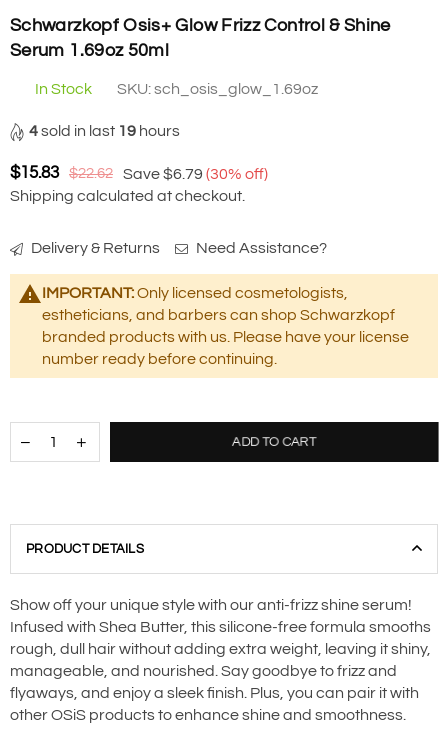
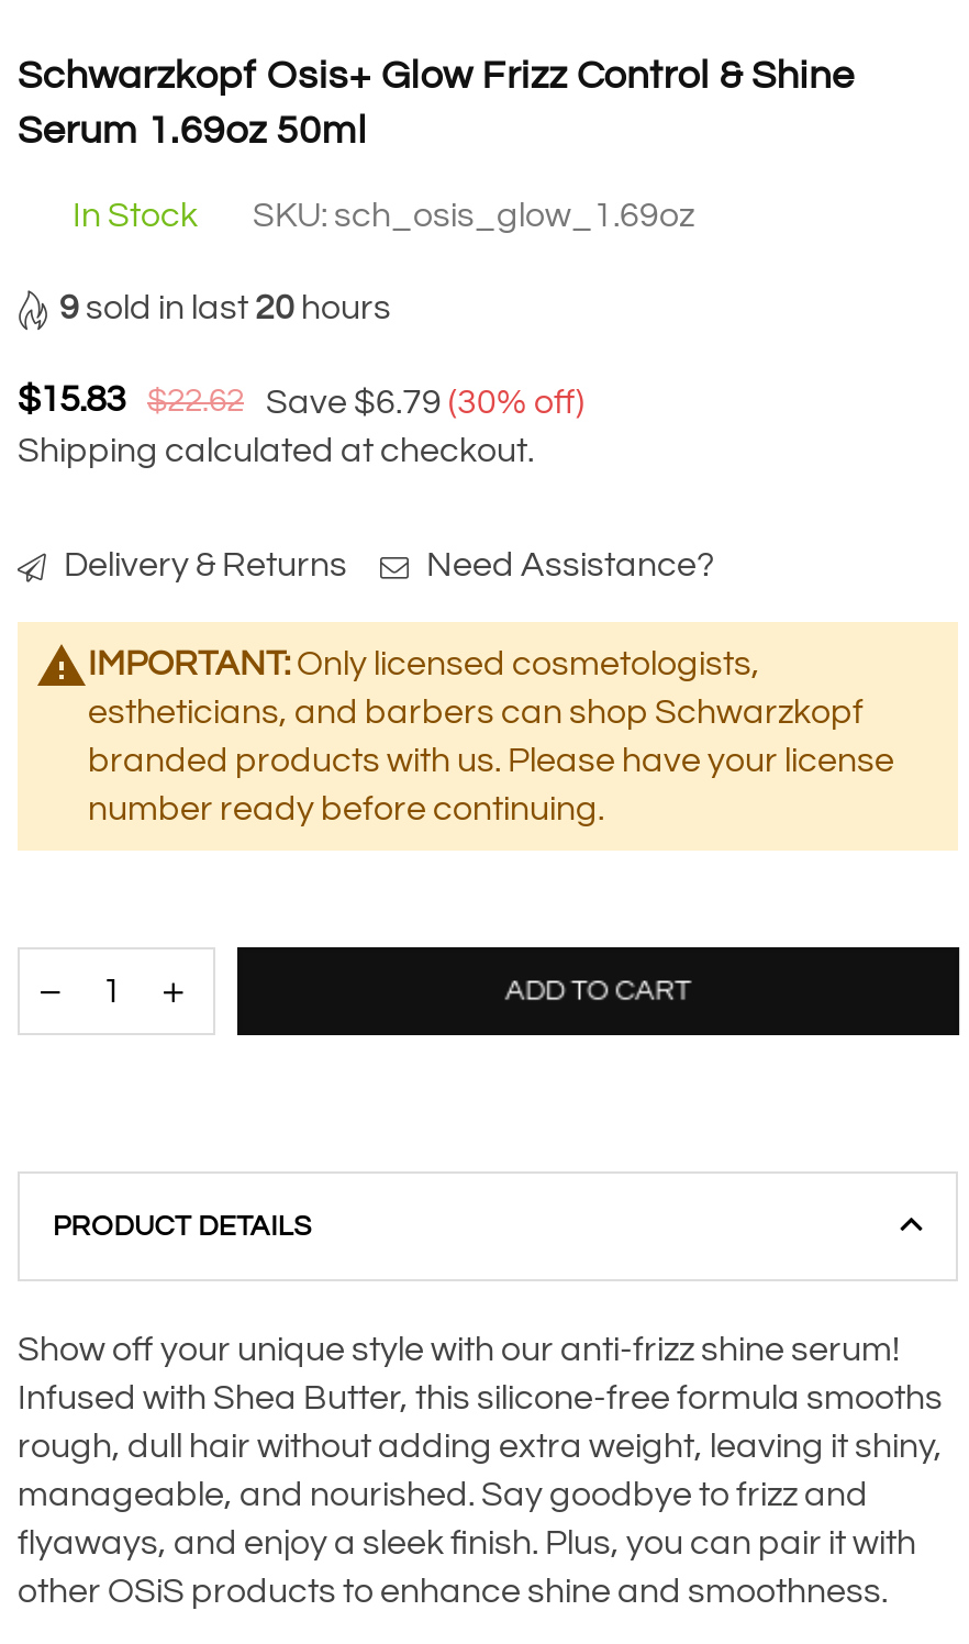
[29,123,180,139] 4 sold in last 19 hours -> [59,291,391,326] 9 sold in last 20 hours

